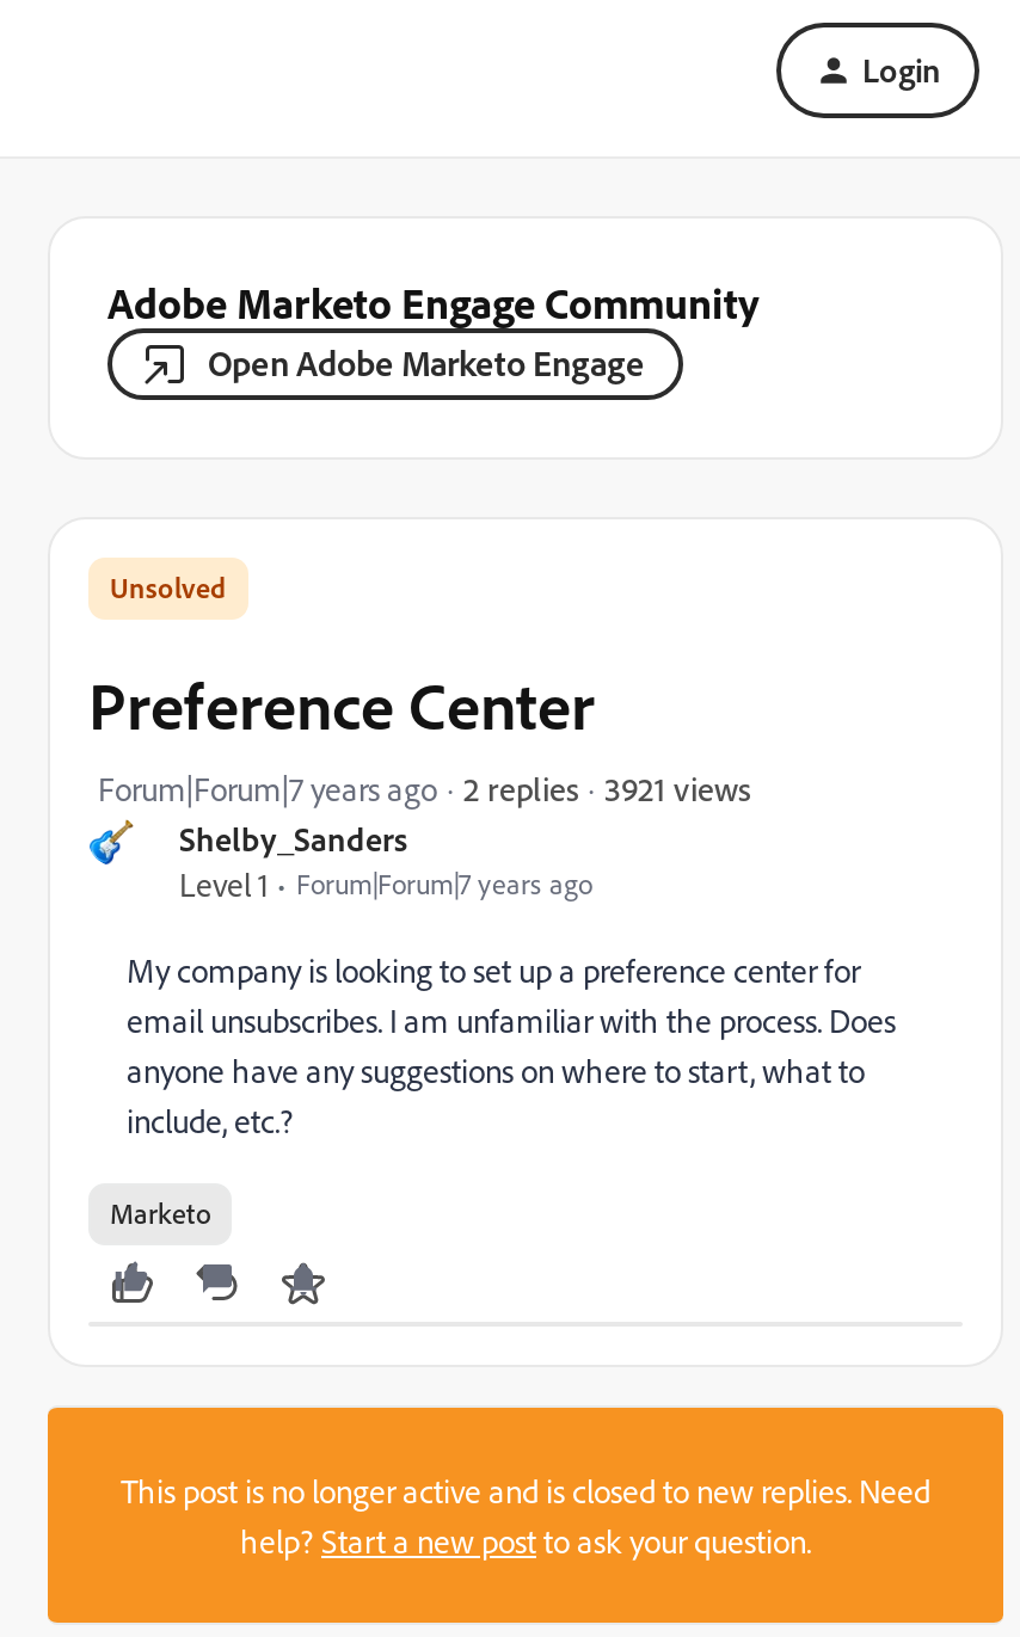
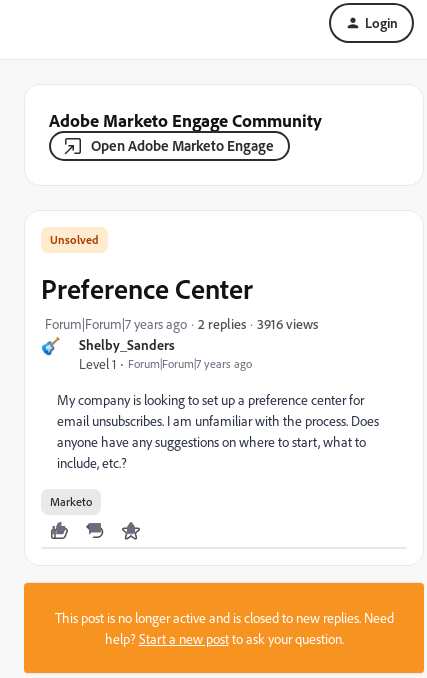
[604,767,750,807] 3921 views -> [257,314,318,331] 3916 views

